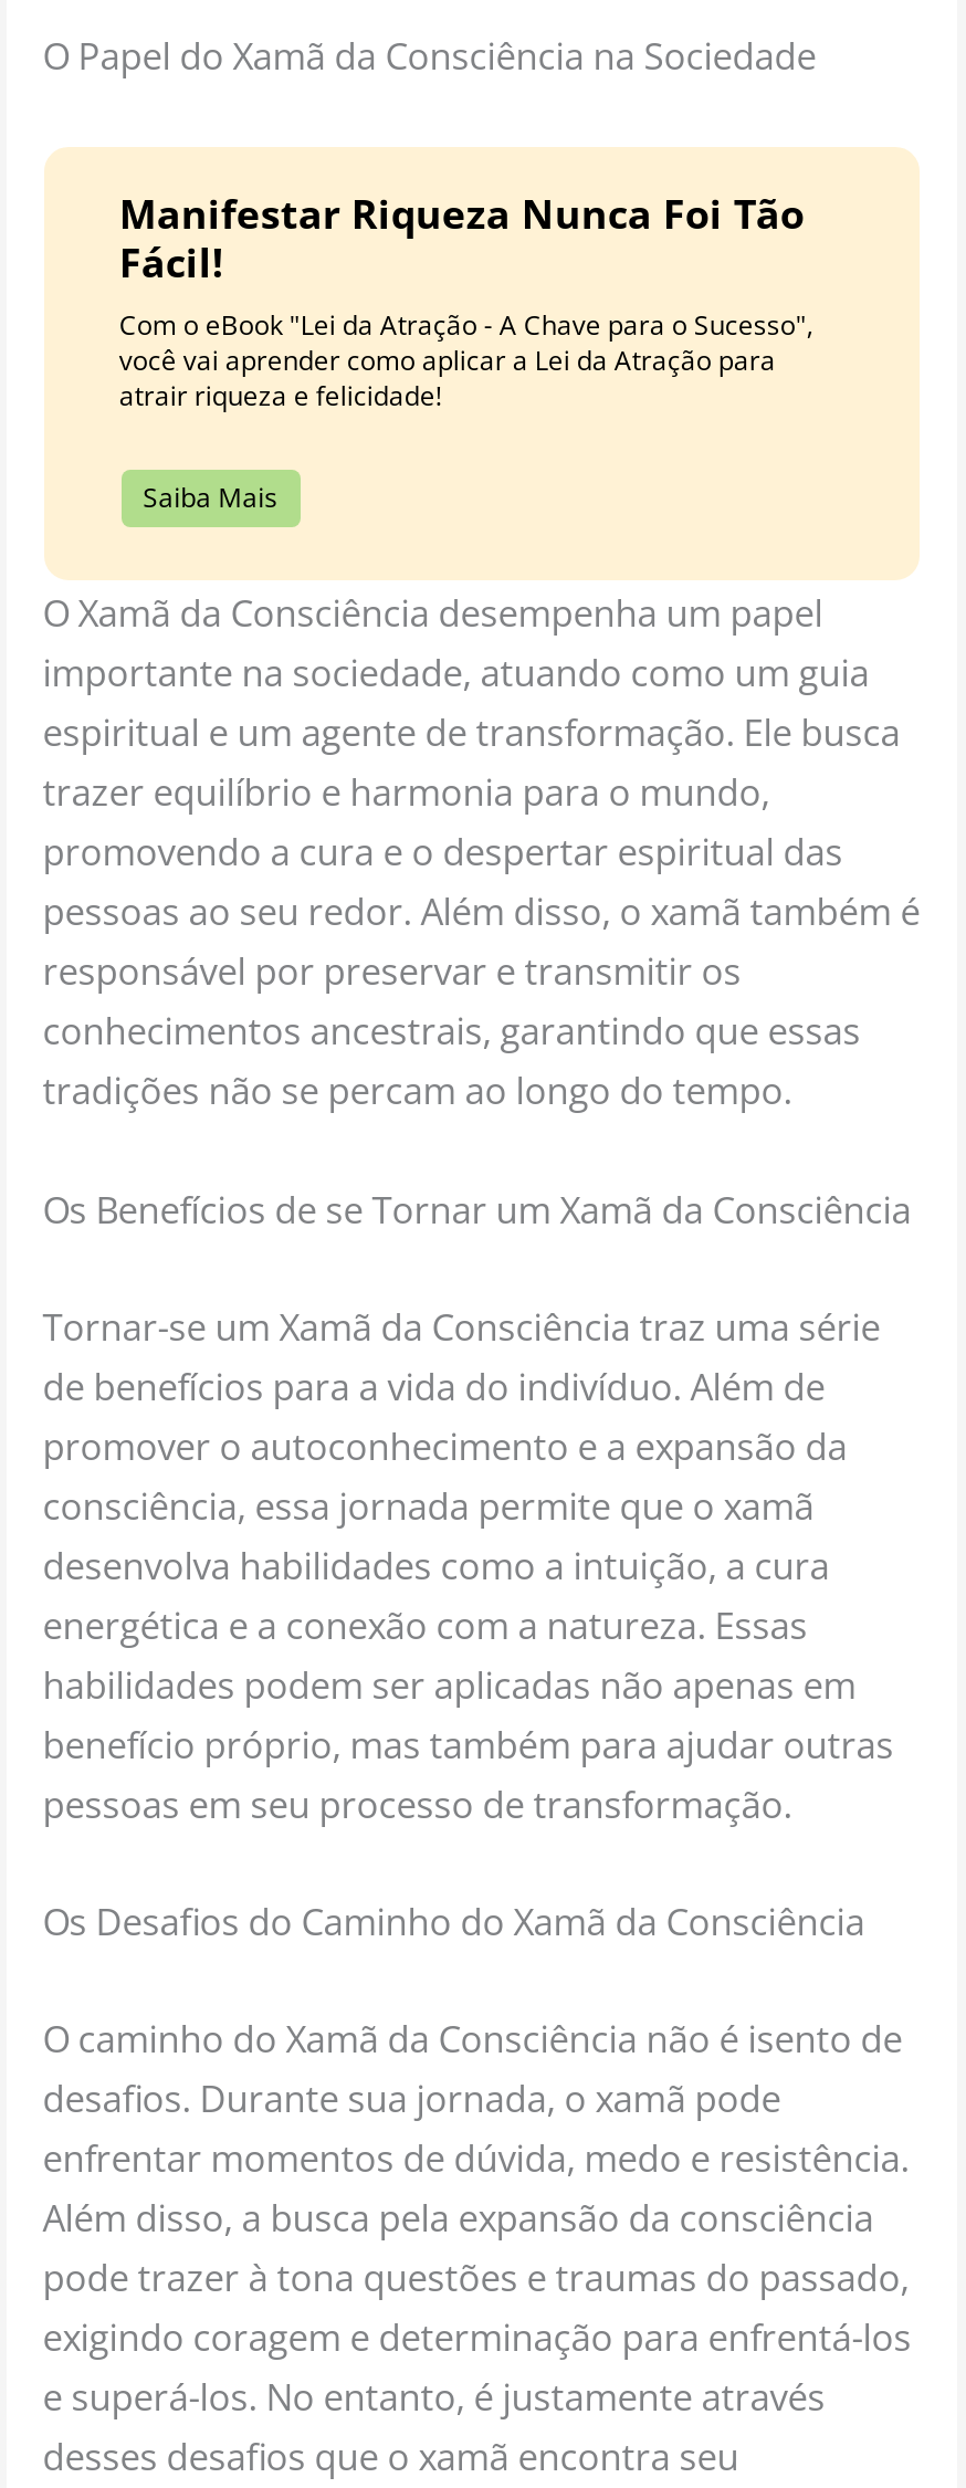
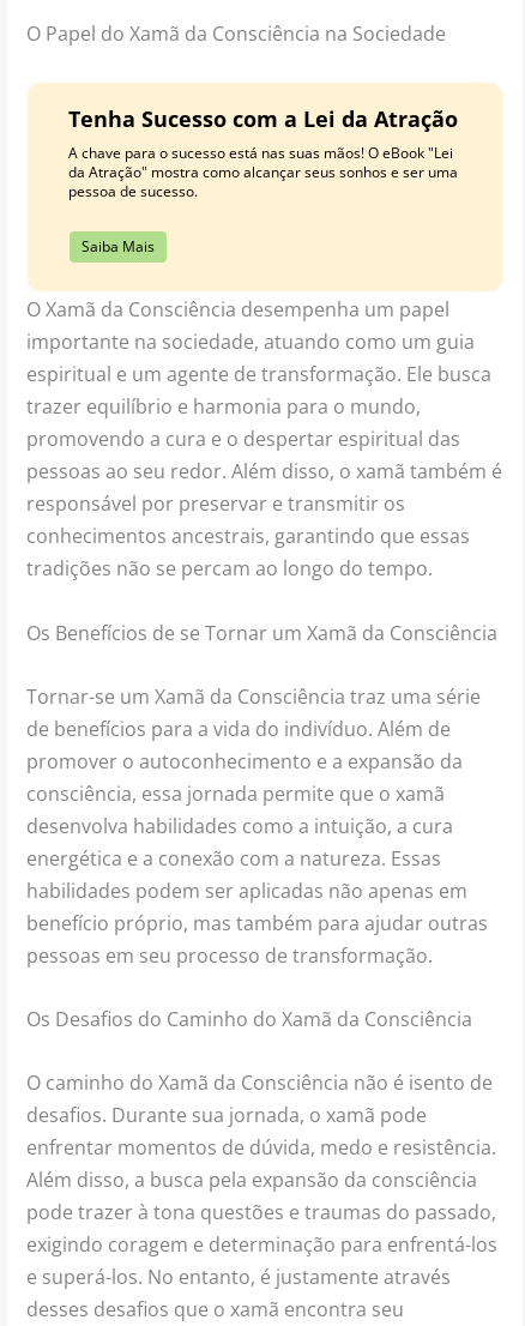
[119,187,813,414] Manifestar Riqueza Nunca Foi Tão | Fácil! | Com o eBook "Lei da Atração - A Chave para o Sucesso", | você vai aprender como aplicar a Lei da Atração para | atrair riqueza e felicidade! -> [68,104,458,201] Tenha Sucesso com a Lei da Atração | A chave para o sucesso está nas suas mãos! O eBook "Lei | da Atração" mostra como alcançar seus sonhos e ser uma | pessoa de sucesso.

